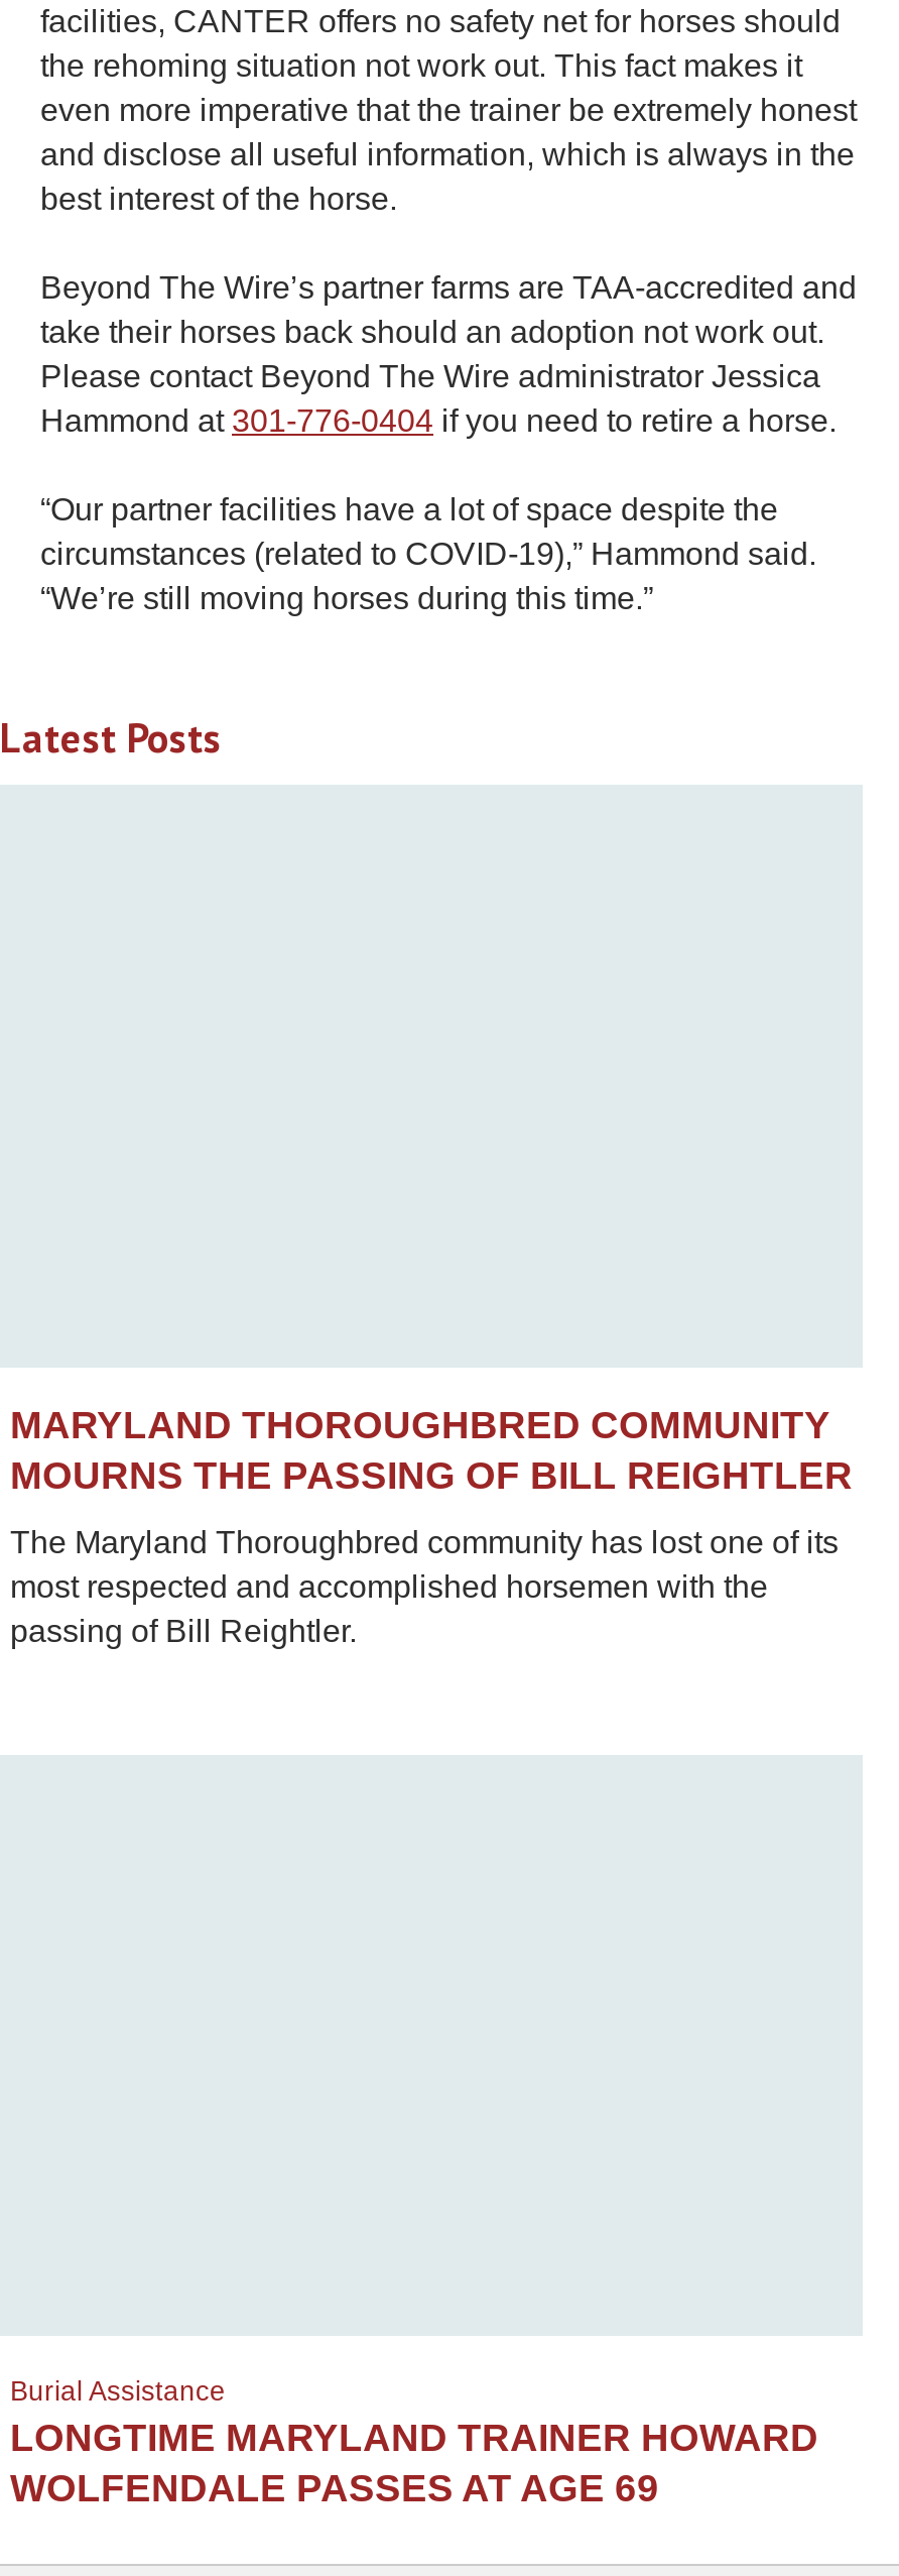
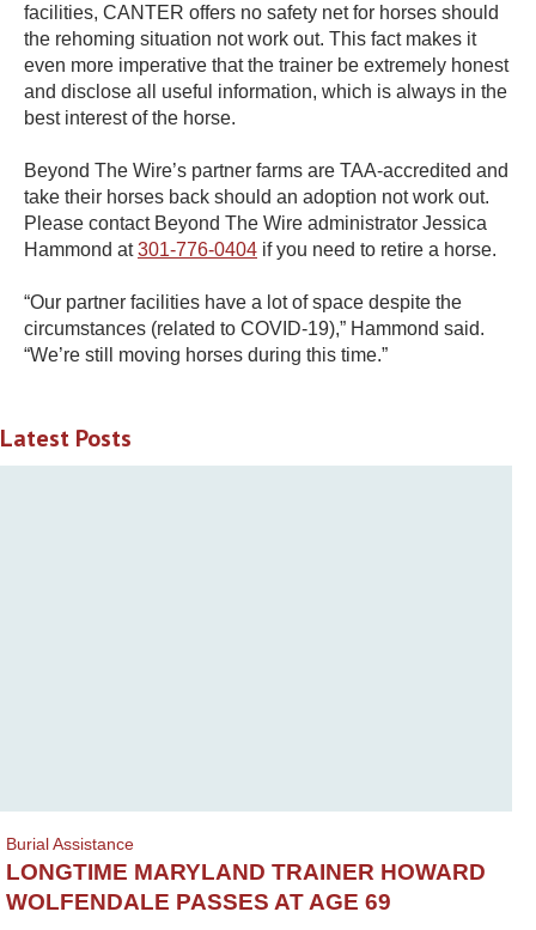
[10,1404,853,1648] MARYLAND THOROUGHBRED COMMUNITY | MOURNS THE PASSING OF BILL REIGHTLER | The Maryland Thoroughbred community has lost one of its | most respected and accomplished horsemen with the | passing of Bill Reightler. -> none

